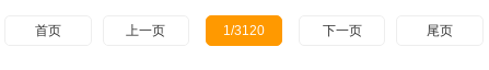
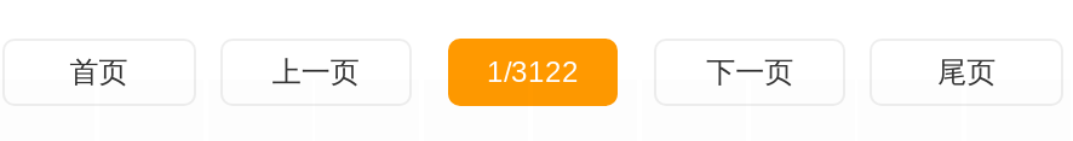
[223,23,265,38] 1/3120 -> [487,54,579,88] 1/3122

